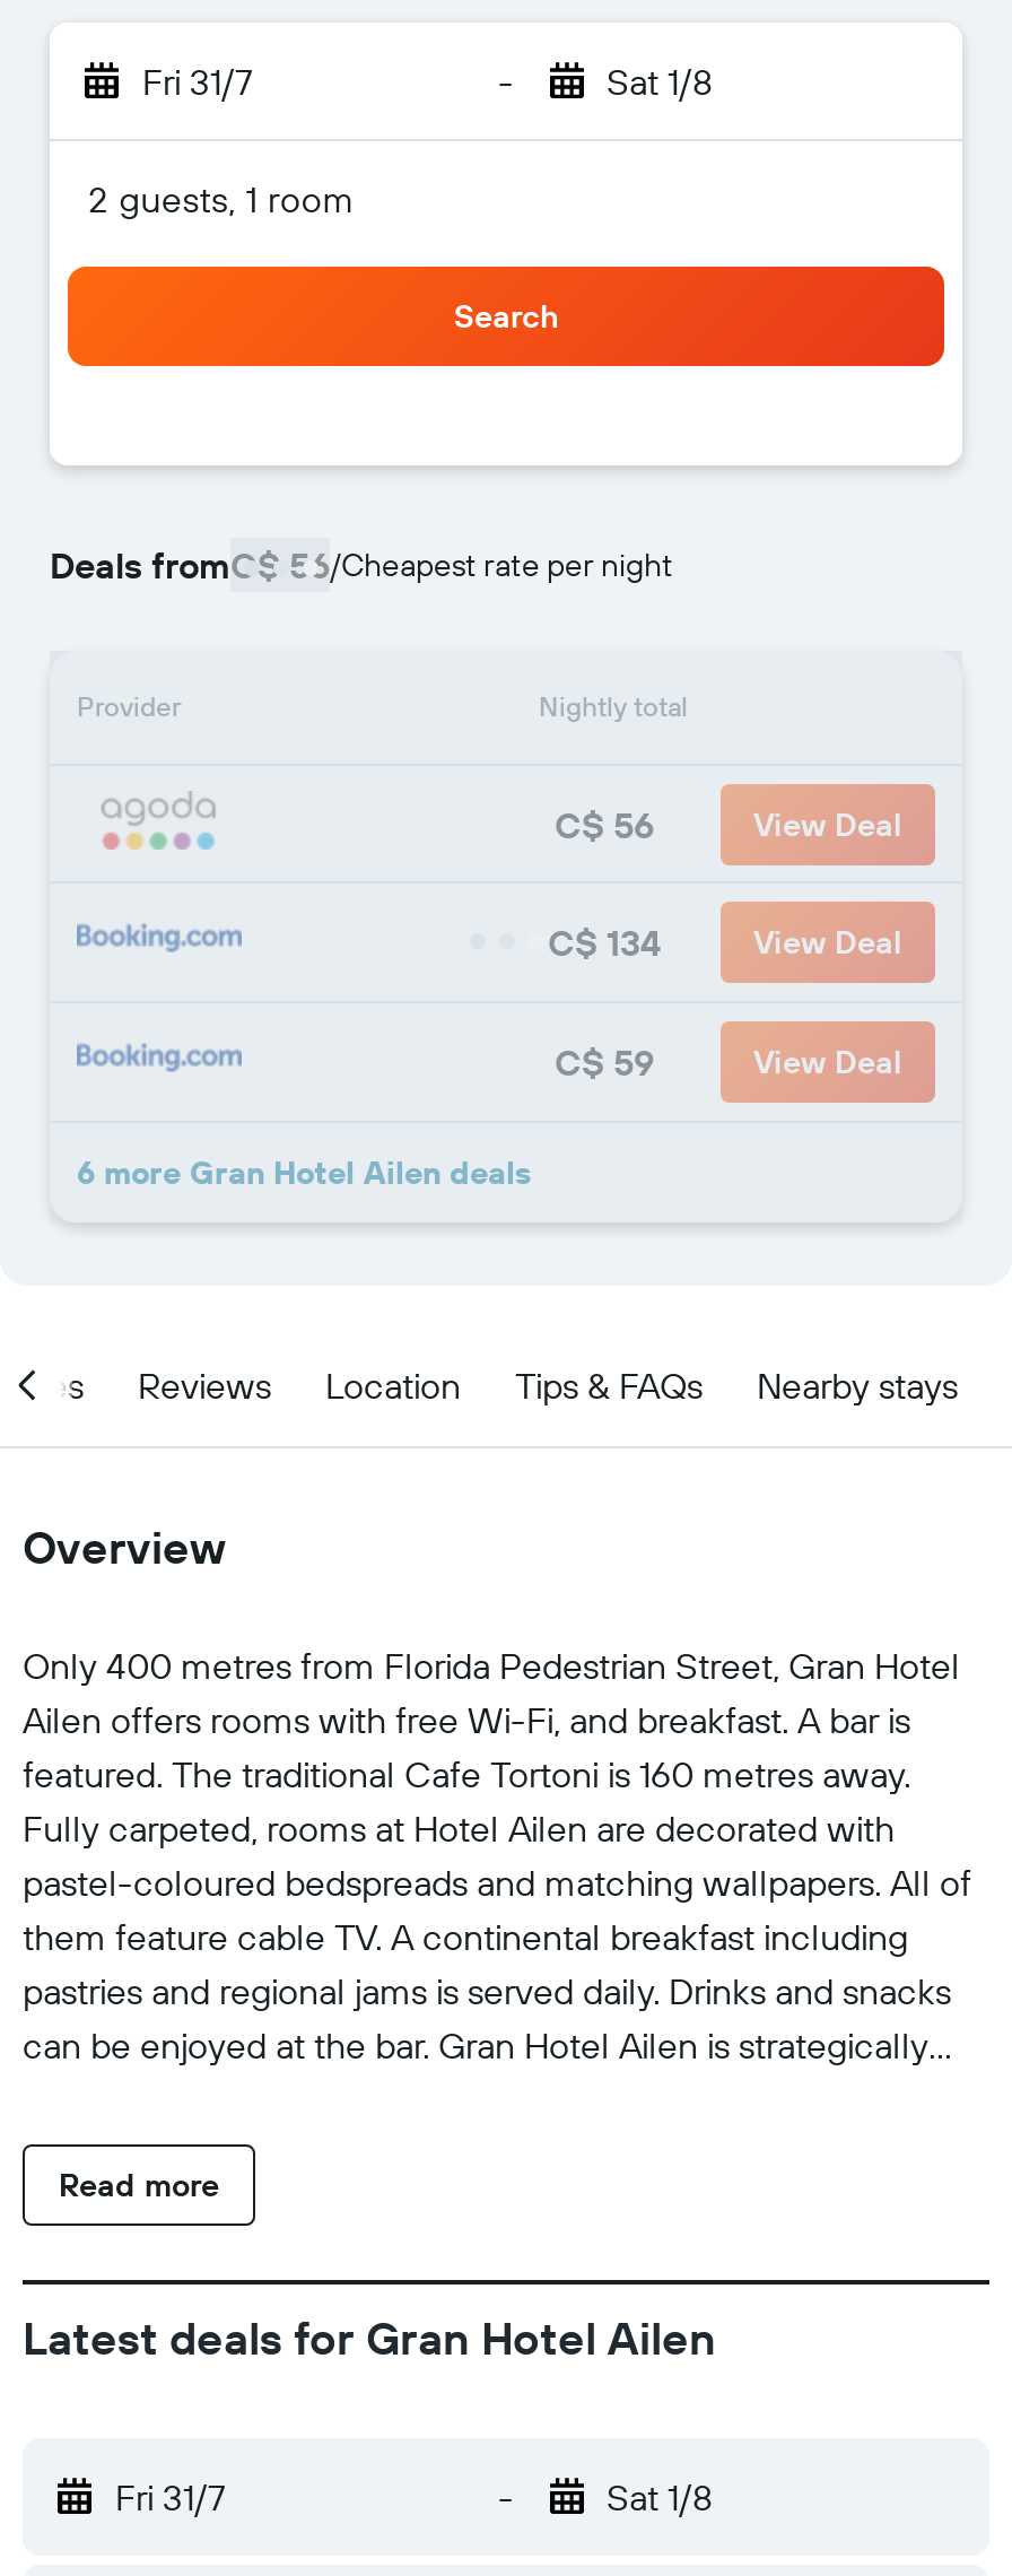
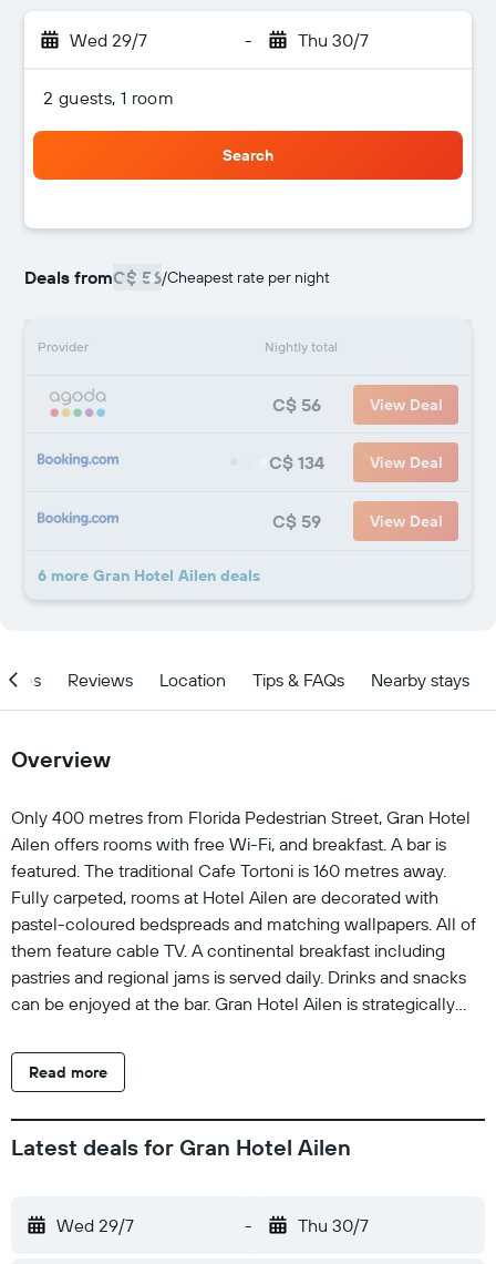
[142,59,253,104] Fri 31/7 -> [70,29,147,51] Wed 29/7
[607,59,713,104] Sat 1/8 -> [297,29,368,51] Thu 30/7
[115,2474,226,2520] Fri 31/7 -> [56,1214,134,1236] Wed 29/7
[607,2474,713,2520] Sat 1/8 -> [297,1214,368,1236] Thu 30/7

